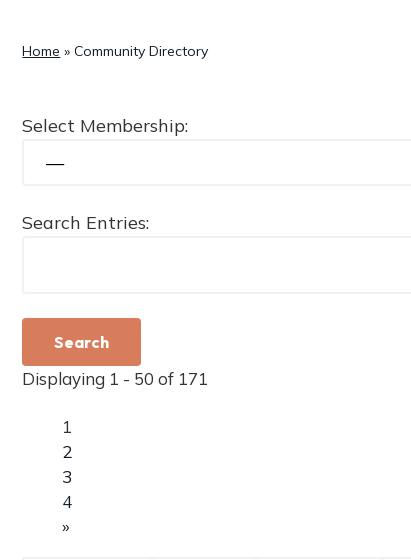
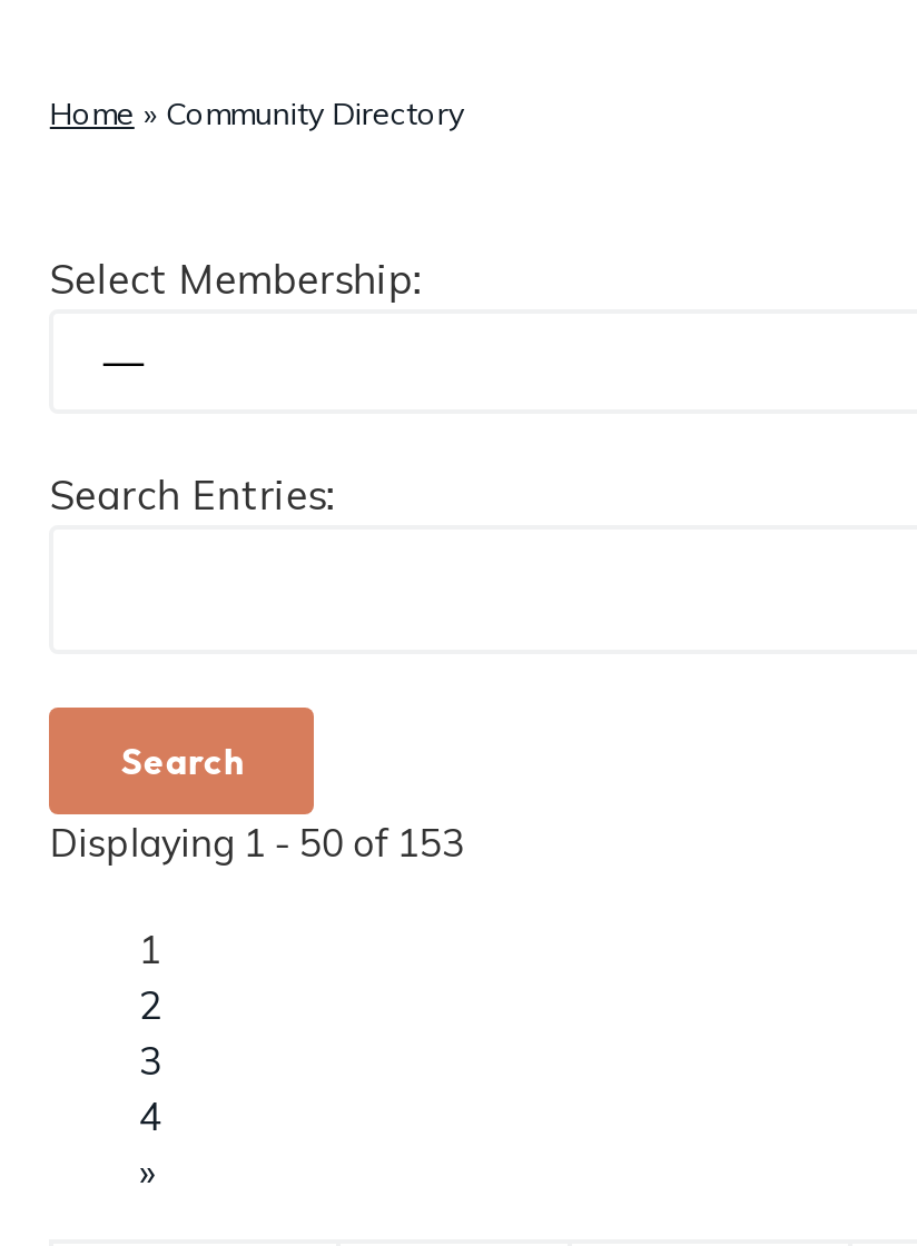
[22,368,208,389] Displaying 1 - 50 of 171 -> [50,819,464,865] Displaying 1 - 50 of 153

